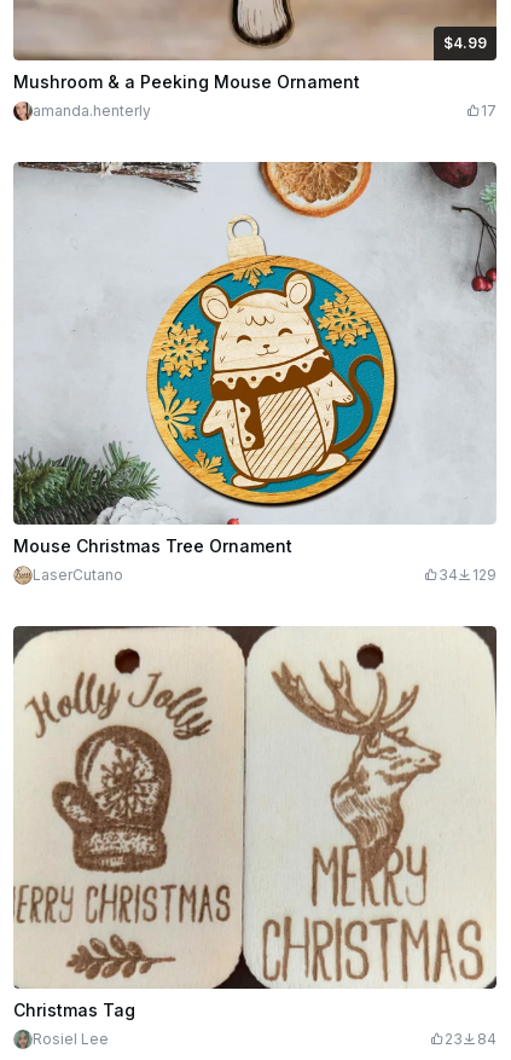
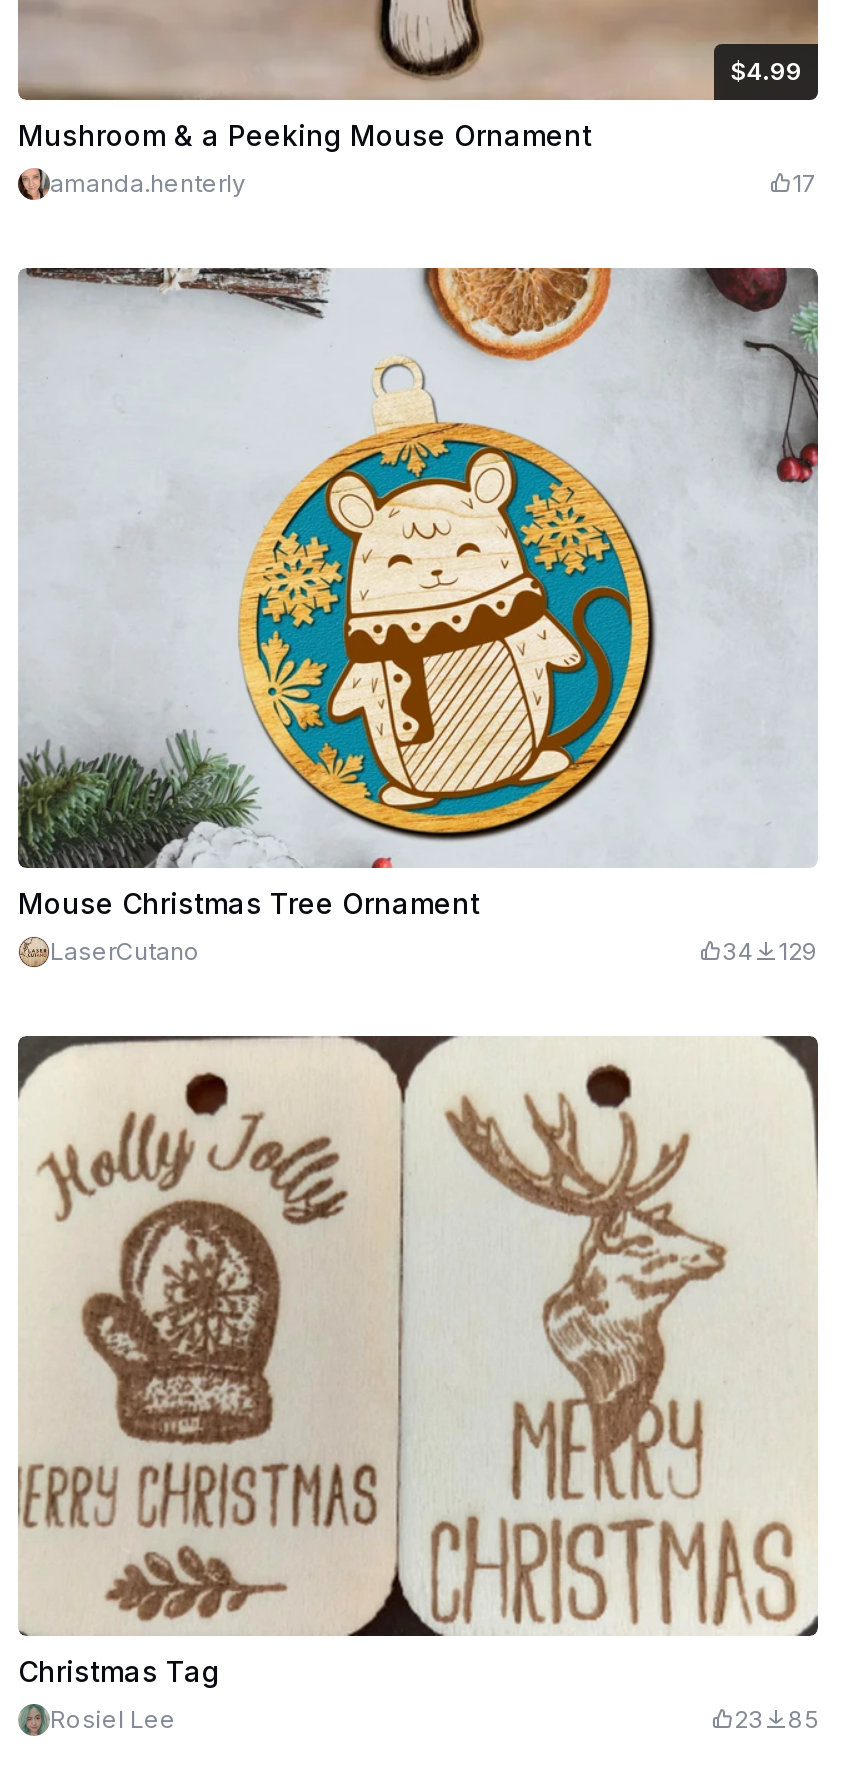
[445,1030,497,1048] 23 84 -> [734,1704,818,1734] 23 85

